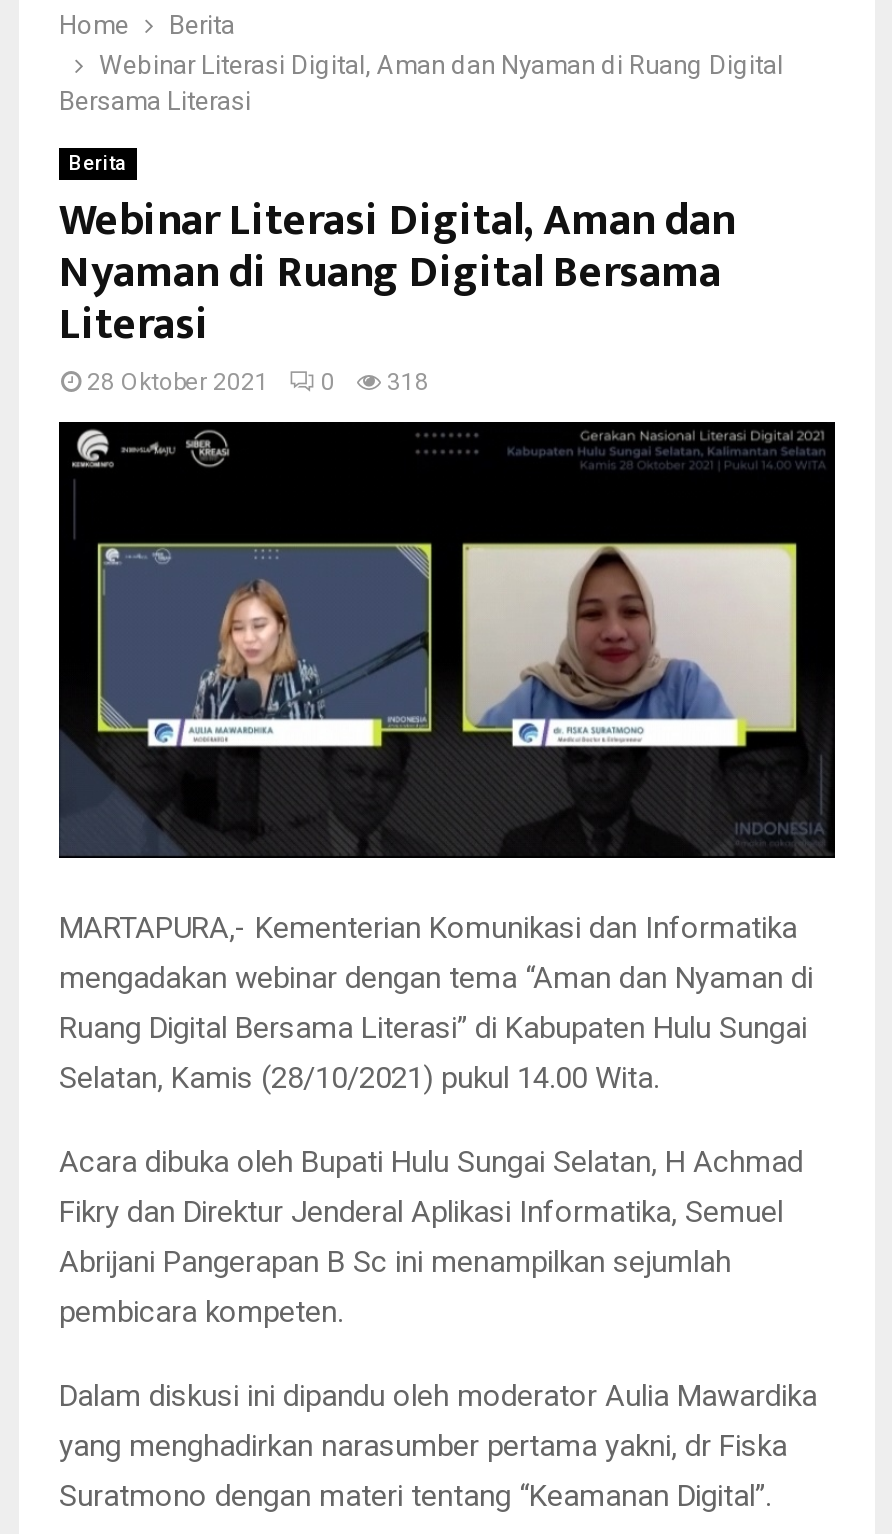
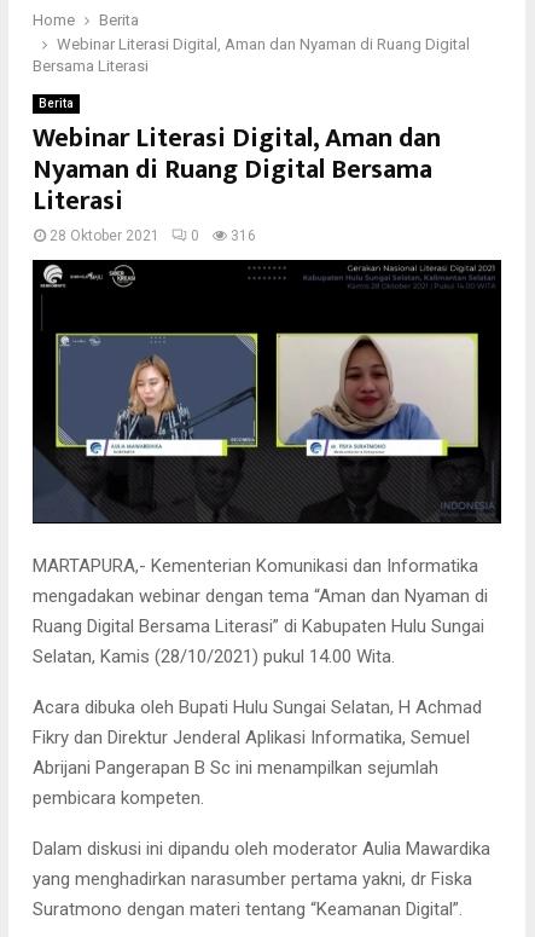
[87,368,429,396] 28 Oktober 2021 0 318 -> [50,227,256,244] 28 Oktober 2021 0 316

